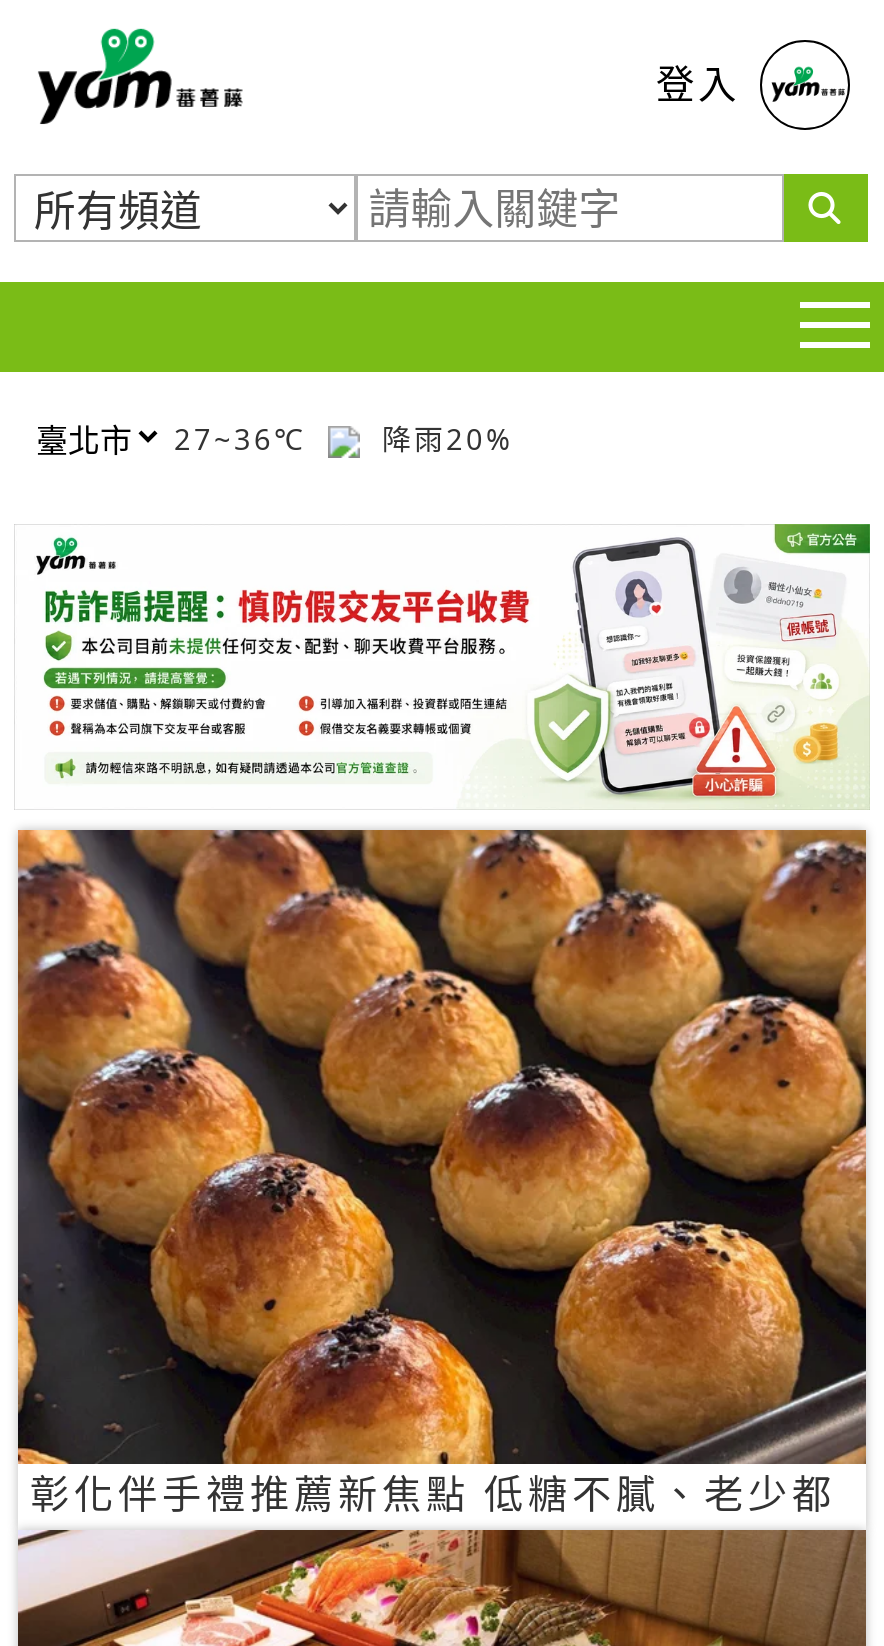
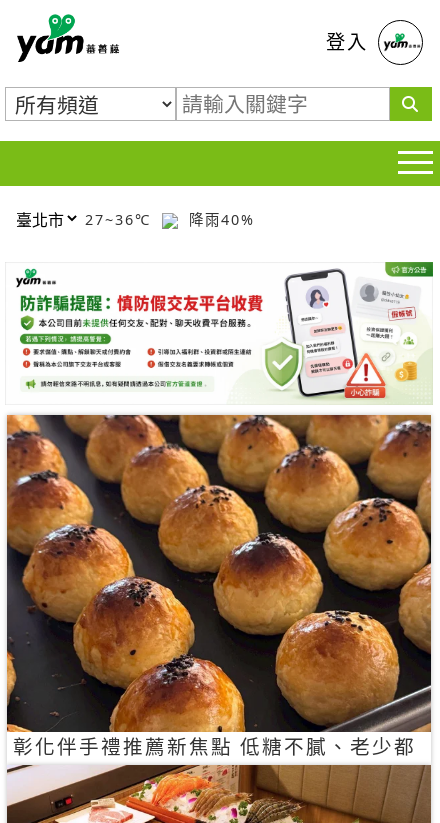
[174,419,514,457] 27~36℃ 降雨20% -> [85,209,255,228] 27~36℃ 降雨40%

